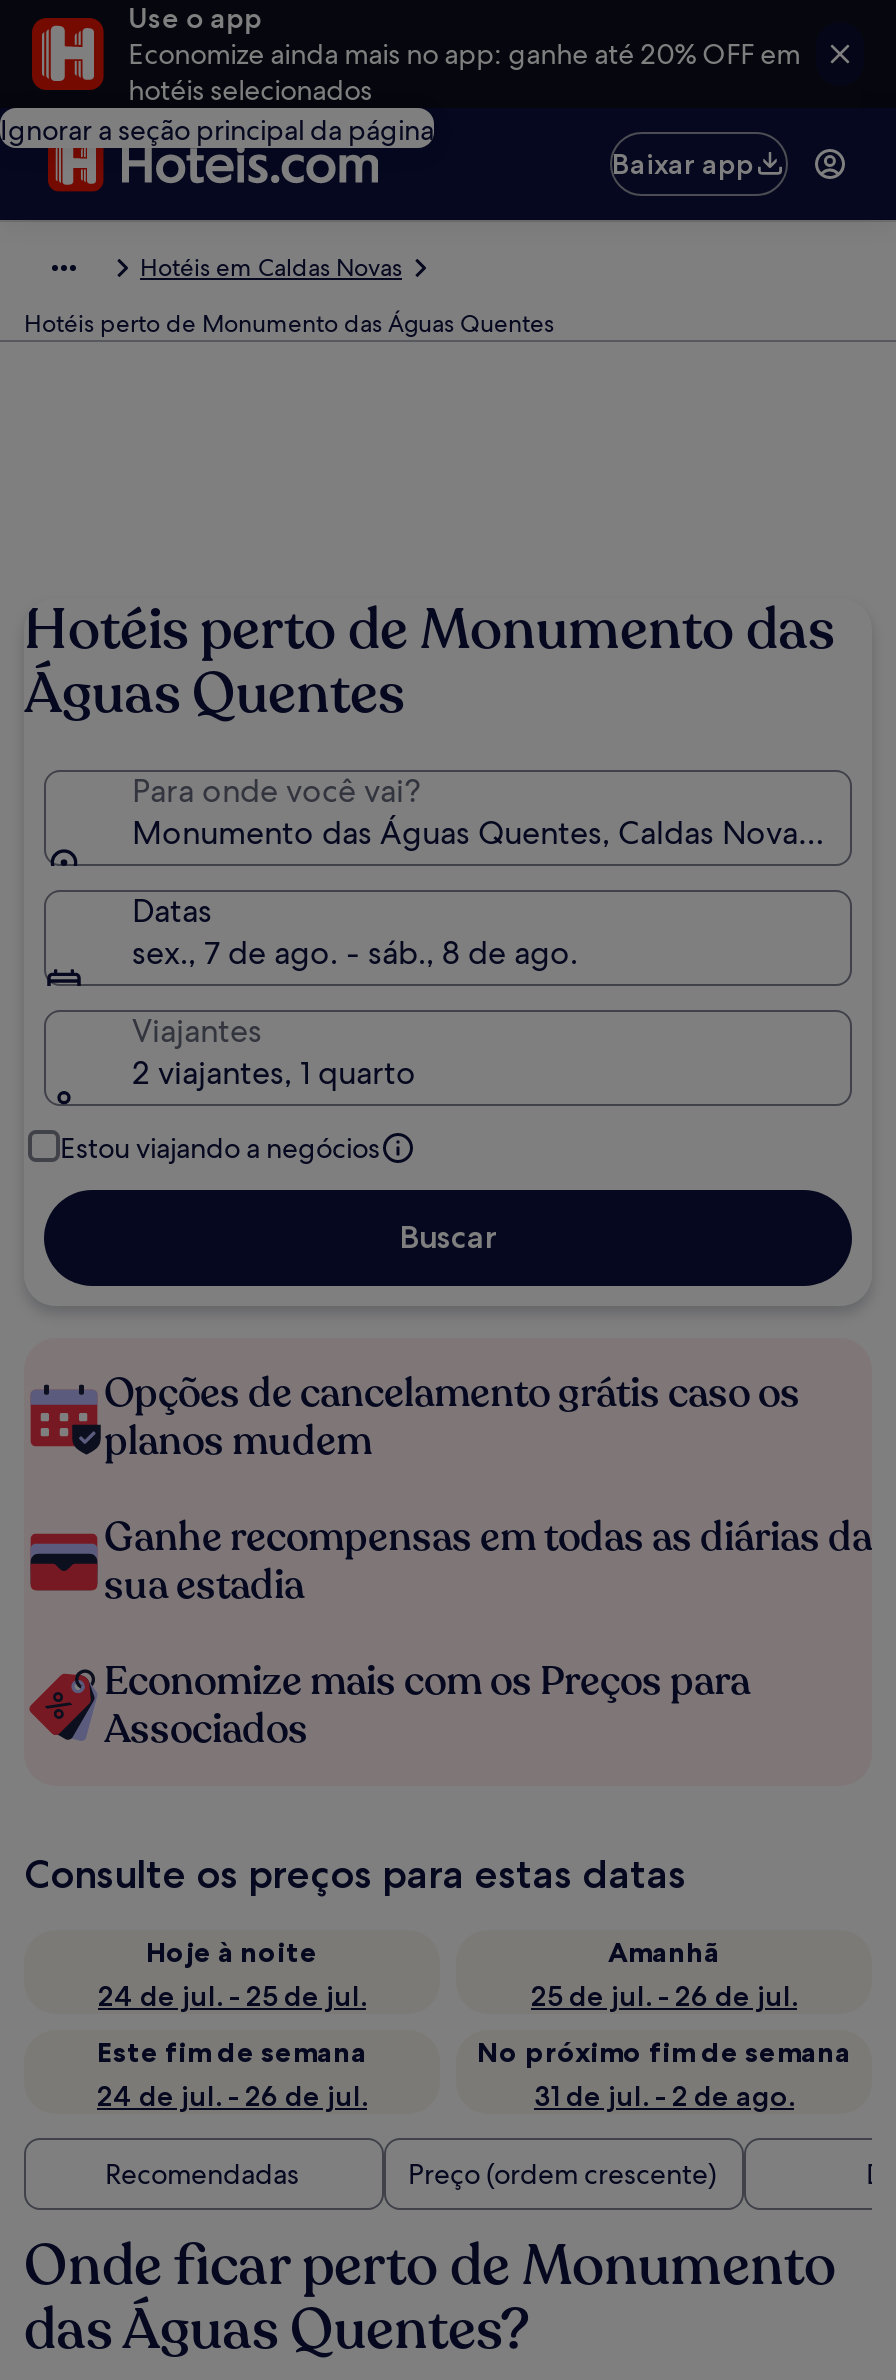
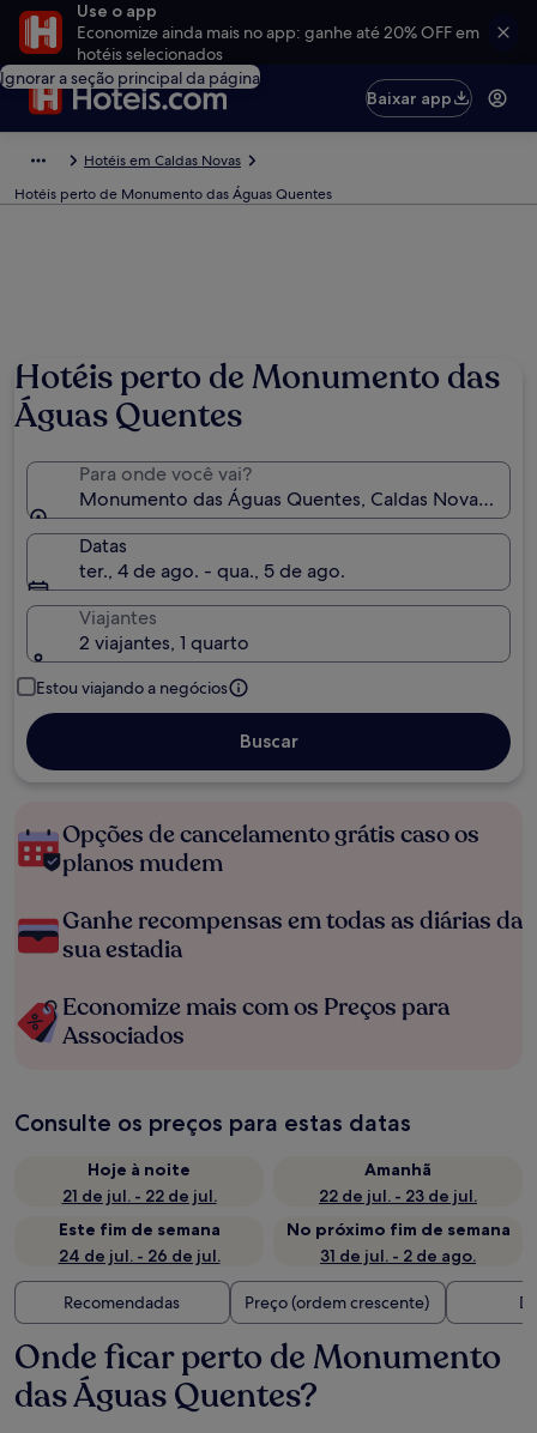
[132,932,578,974] sex., 7 de ago. - sáb., 8 de ago. -> [79,558,345,584] ter., 4 de ago. - qua., 5 de ago.
[98,1978,366,2014] 24 de jul. - 25 de jul. -> [62,1185,216,1207] 21 de jul. - 22 de jul.
[531,1978,797,2014] 25 de jul. - 26 de jul. -> [319,1185,477,1207] 22 de jul. - 23 de jul.

